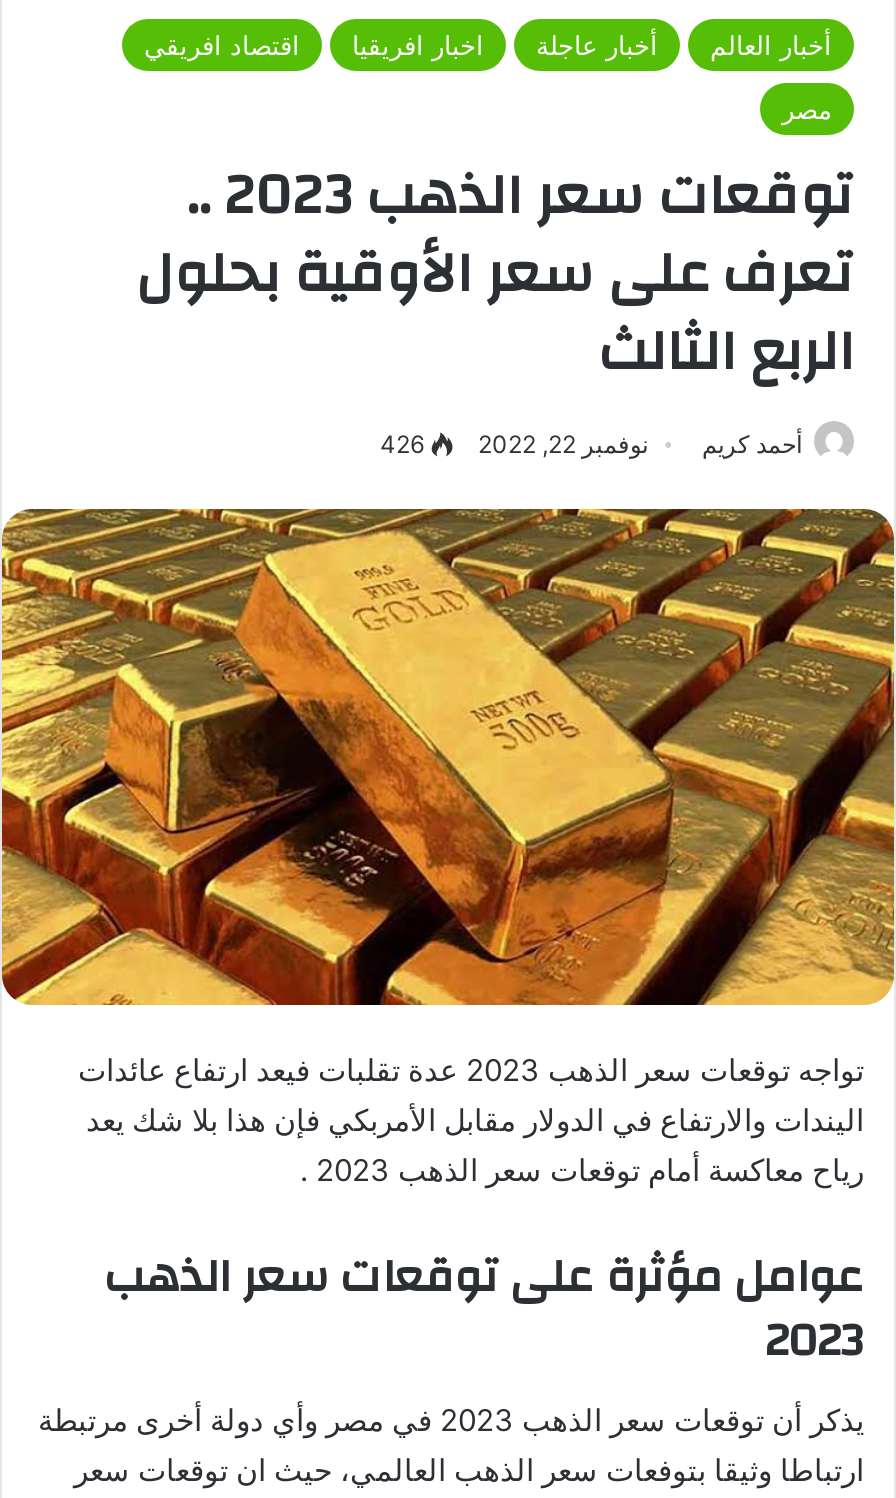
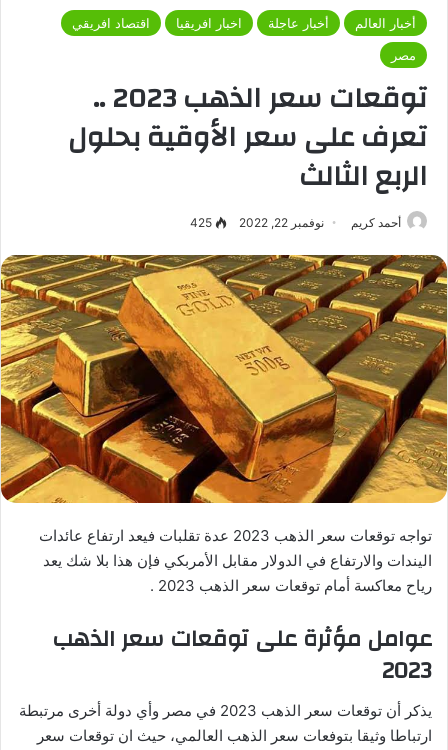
[380,428,424,458] 426 -> [190,215,212,230] 425

